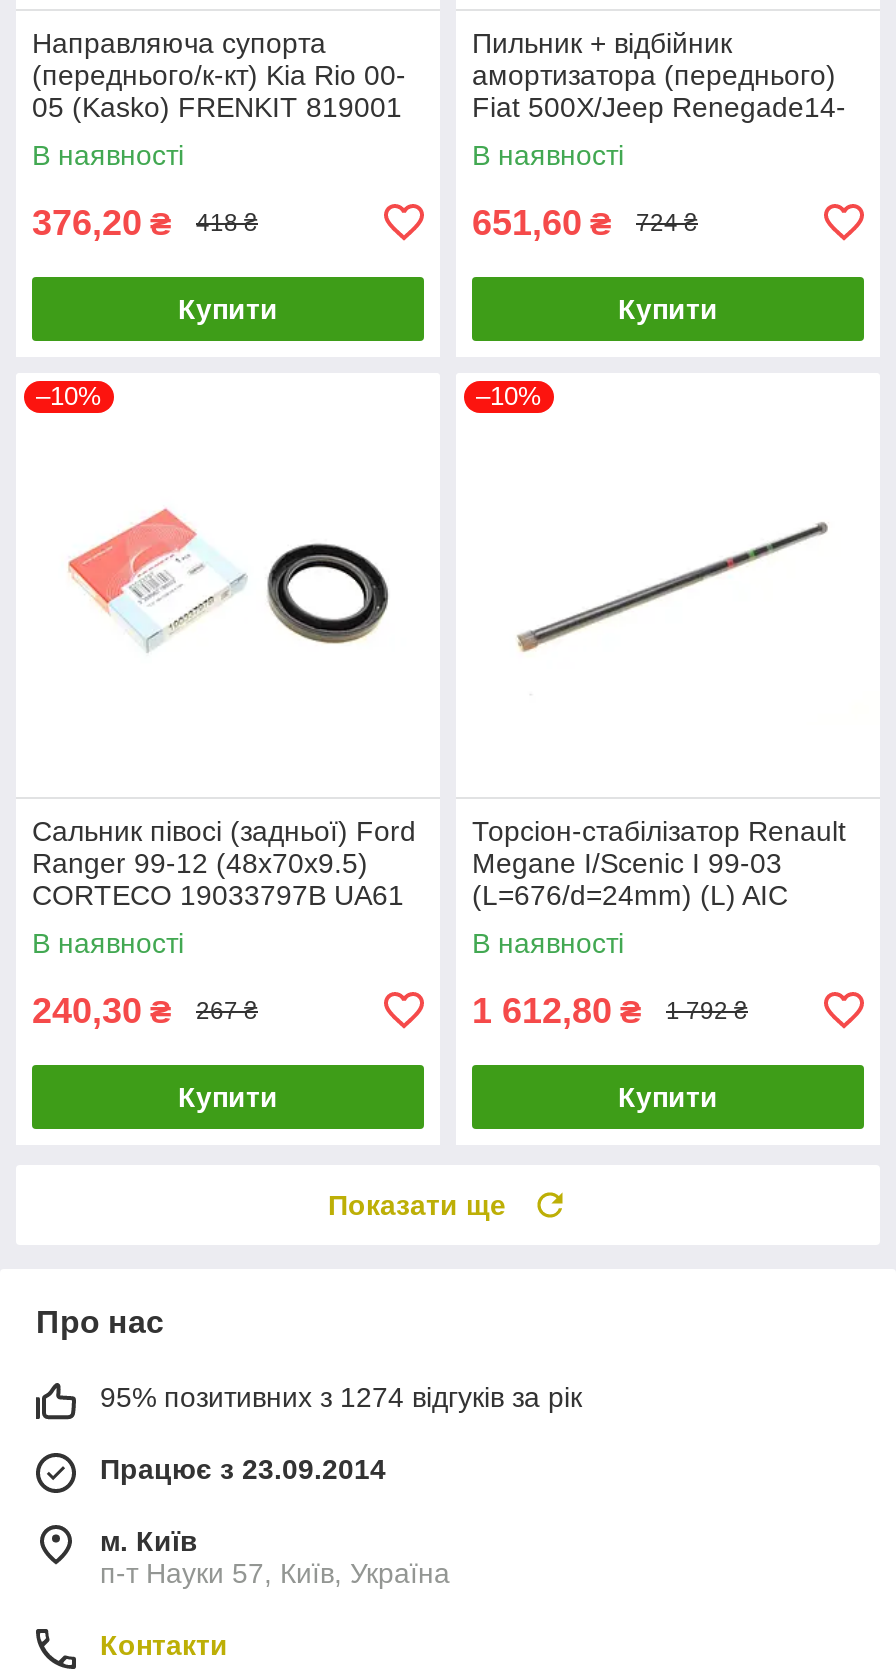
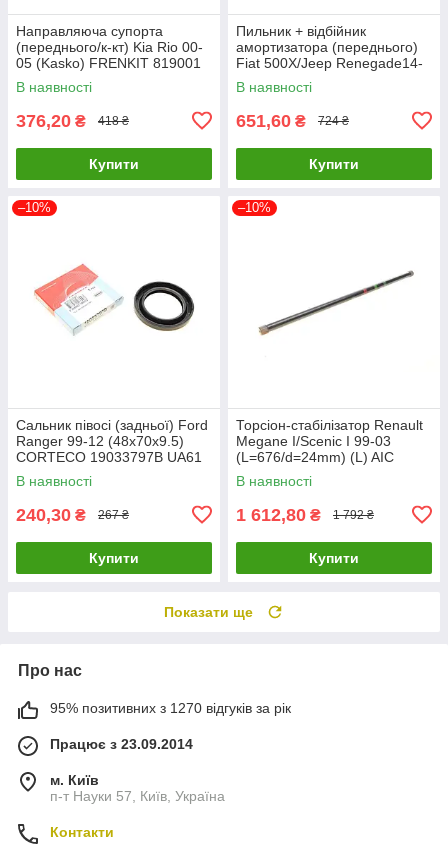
[100,1381,582,1413] 95% позитивних з 1274 відгуків за рік -> [50,700,291,716] 95% позитивних з 1270 відгуків за рік

